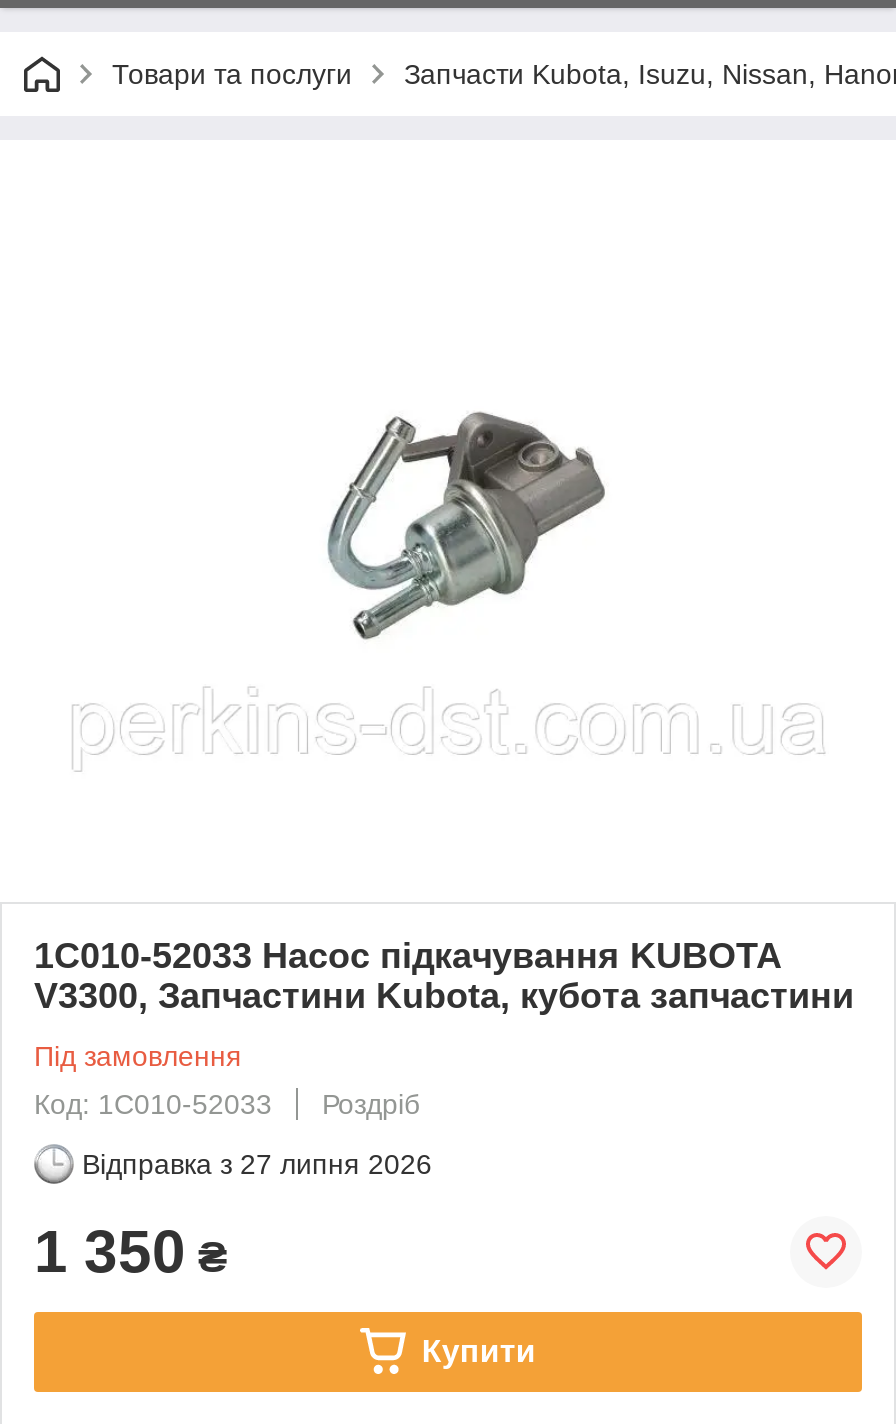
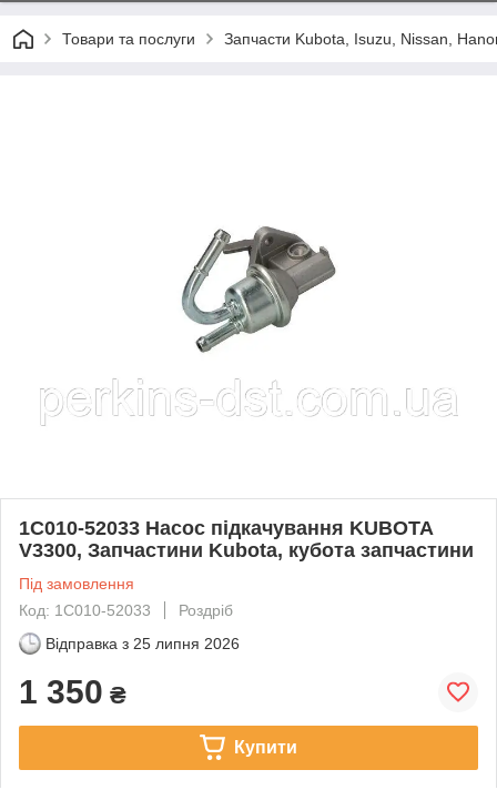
[82,1148,432,1180] Відправка з 27 липня 2026 -> [45,634,240,652] Відправка з 25 липня 2026

